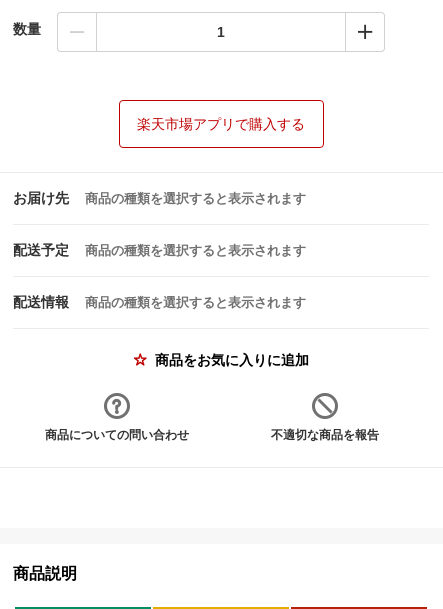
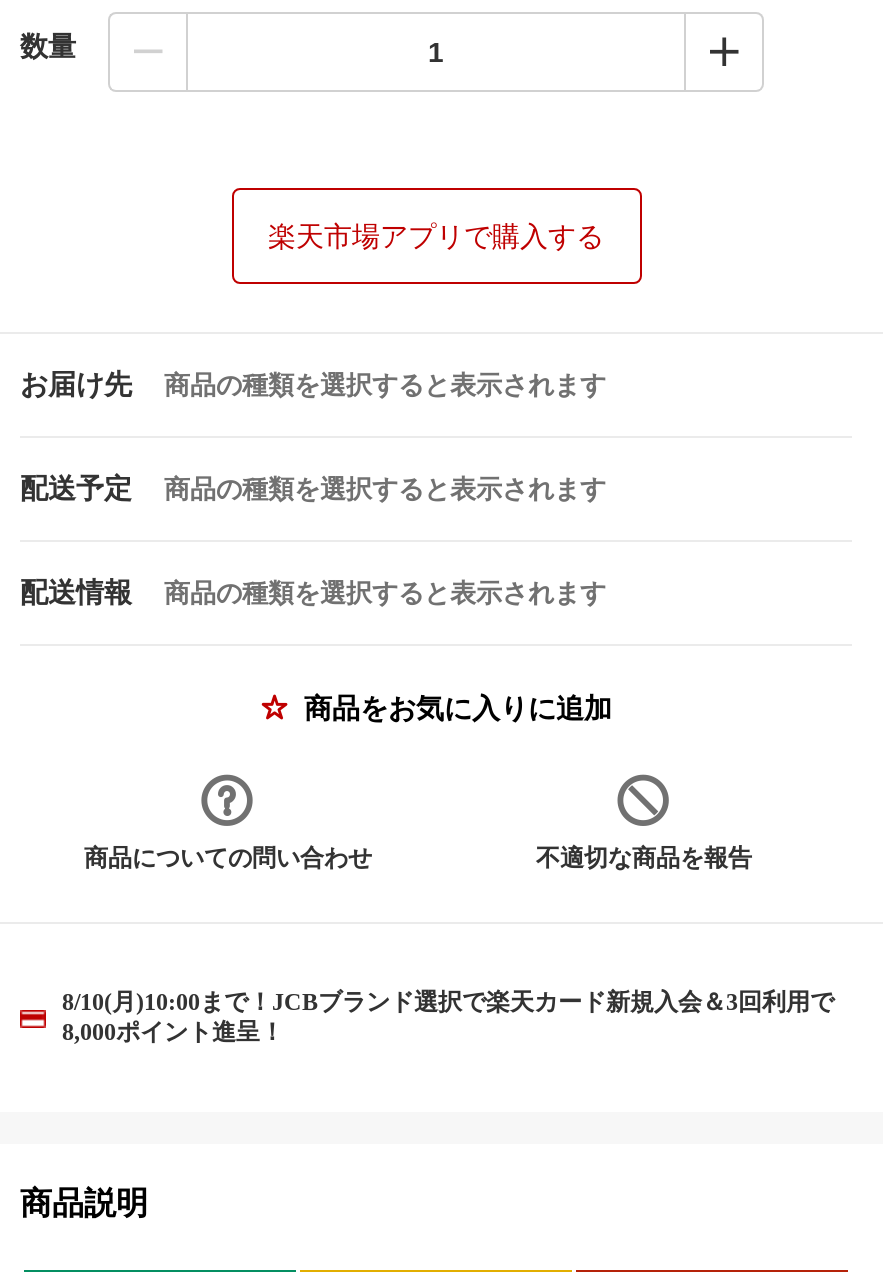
none -> [62,988,834,1046] 8/10(月)10:00まで！JCBブランド選択で楽天カード新規入会＆3回利用で | 8,000ポイント進呈！

